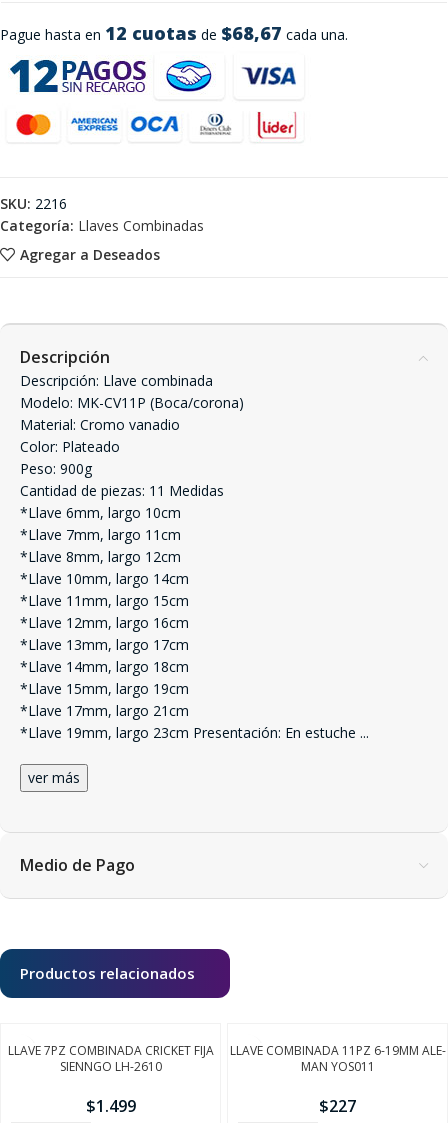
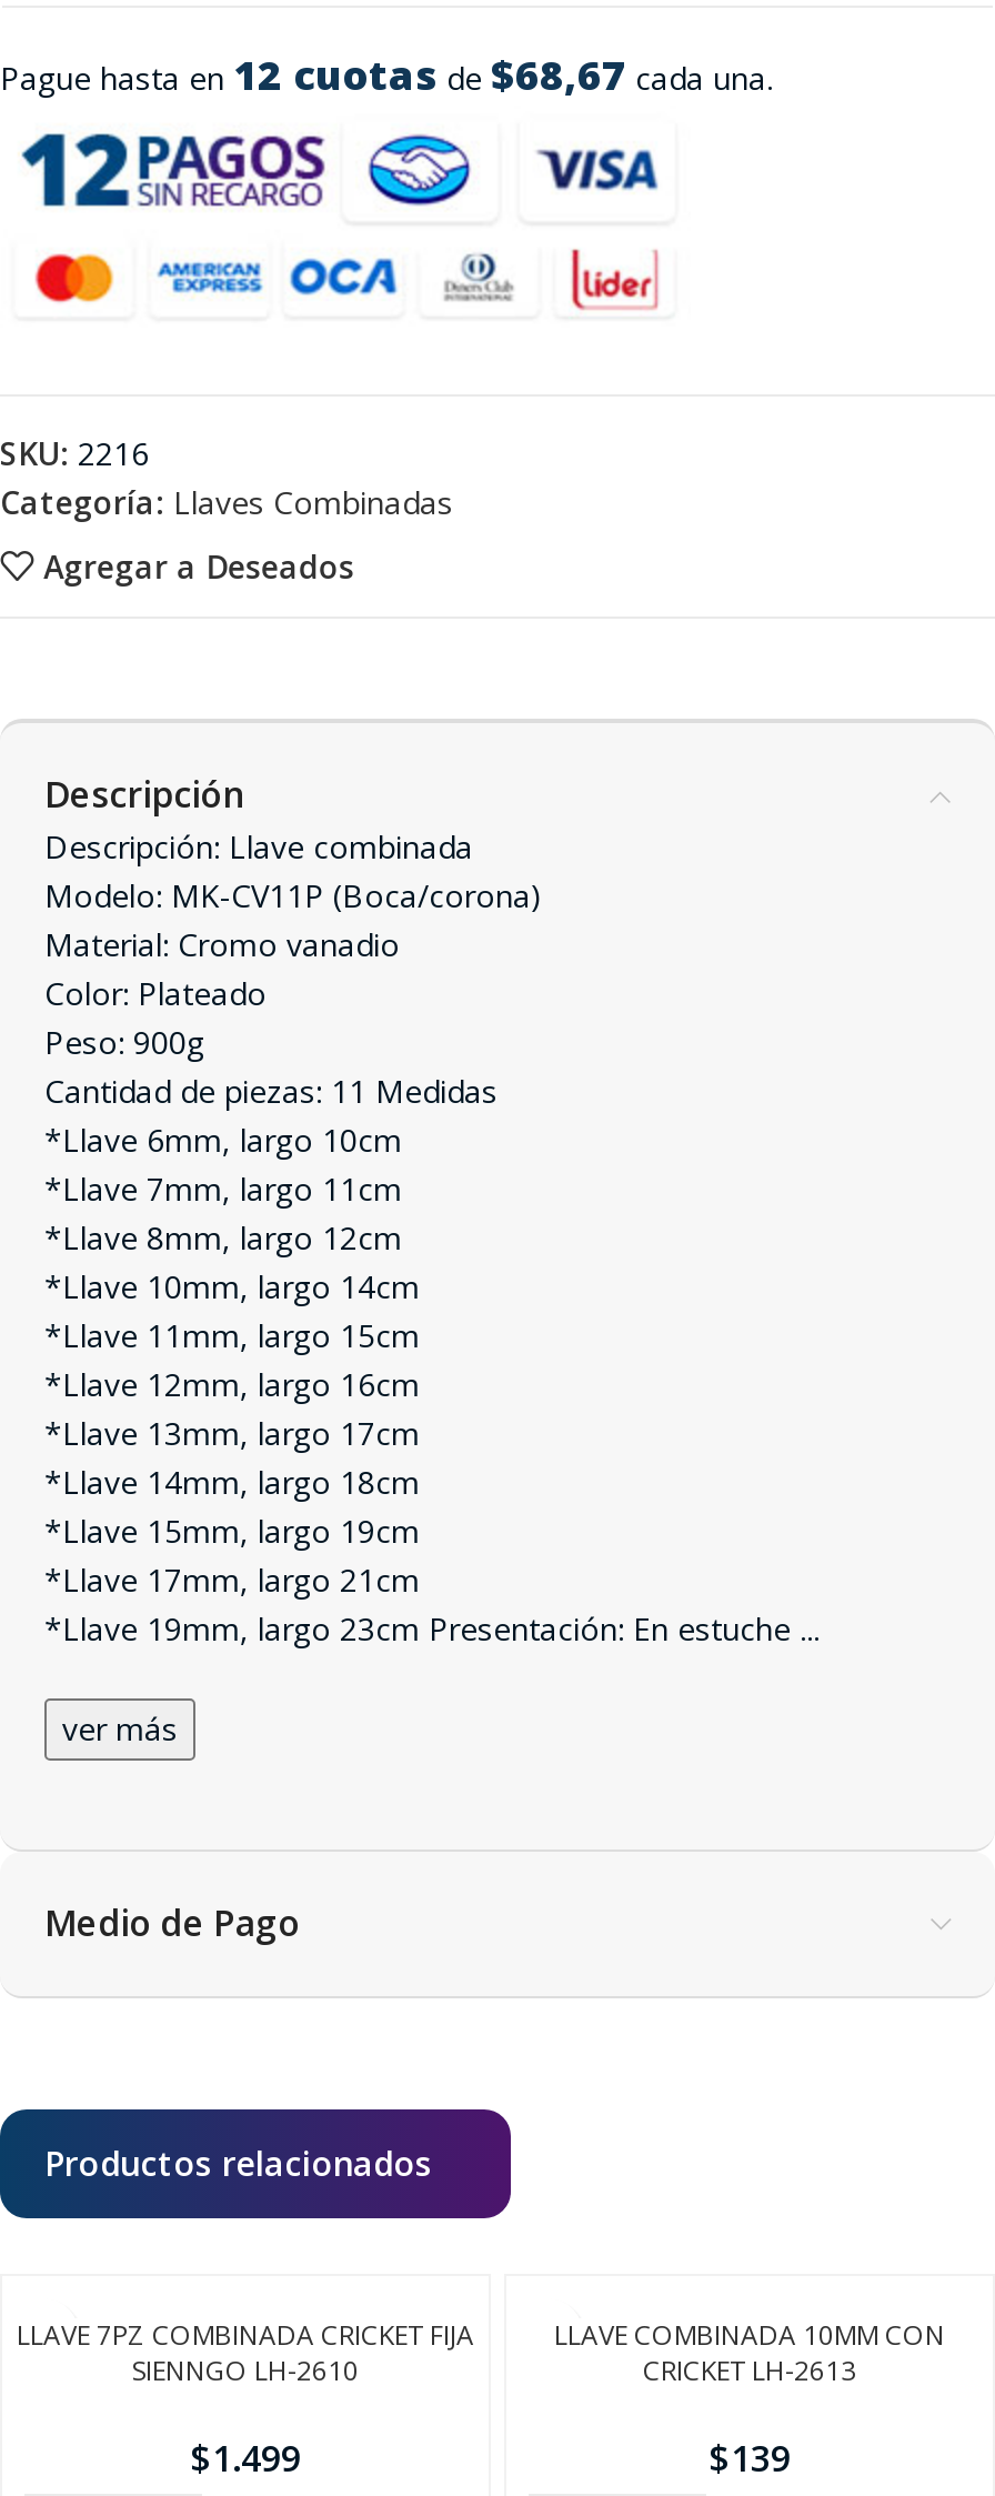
[229,1042,445,1075] LLAVE COMBINADA 11PZ 6-19MM ALE- | MAN YOS011 -> [554,2316,945,2389] LLAVE COMBINADA 10MM CON | CRICKET LH-2613
[319,1095,356,1117] $227 -> [708,2434,791,2483] $139

